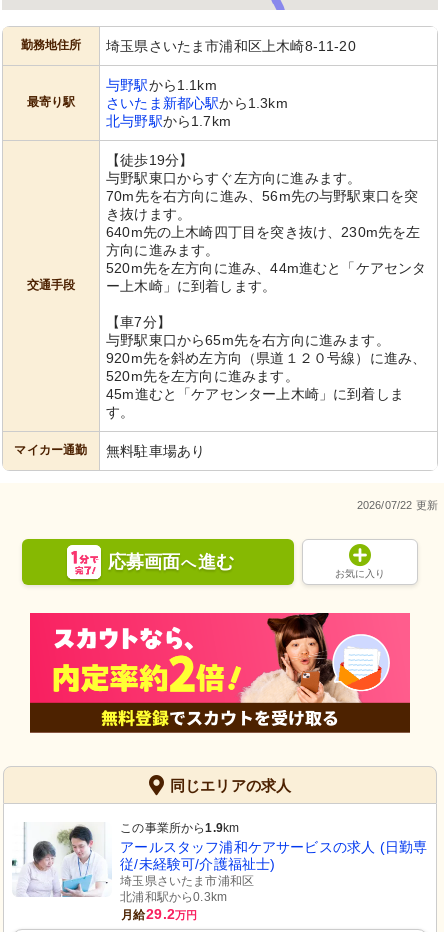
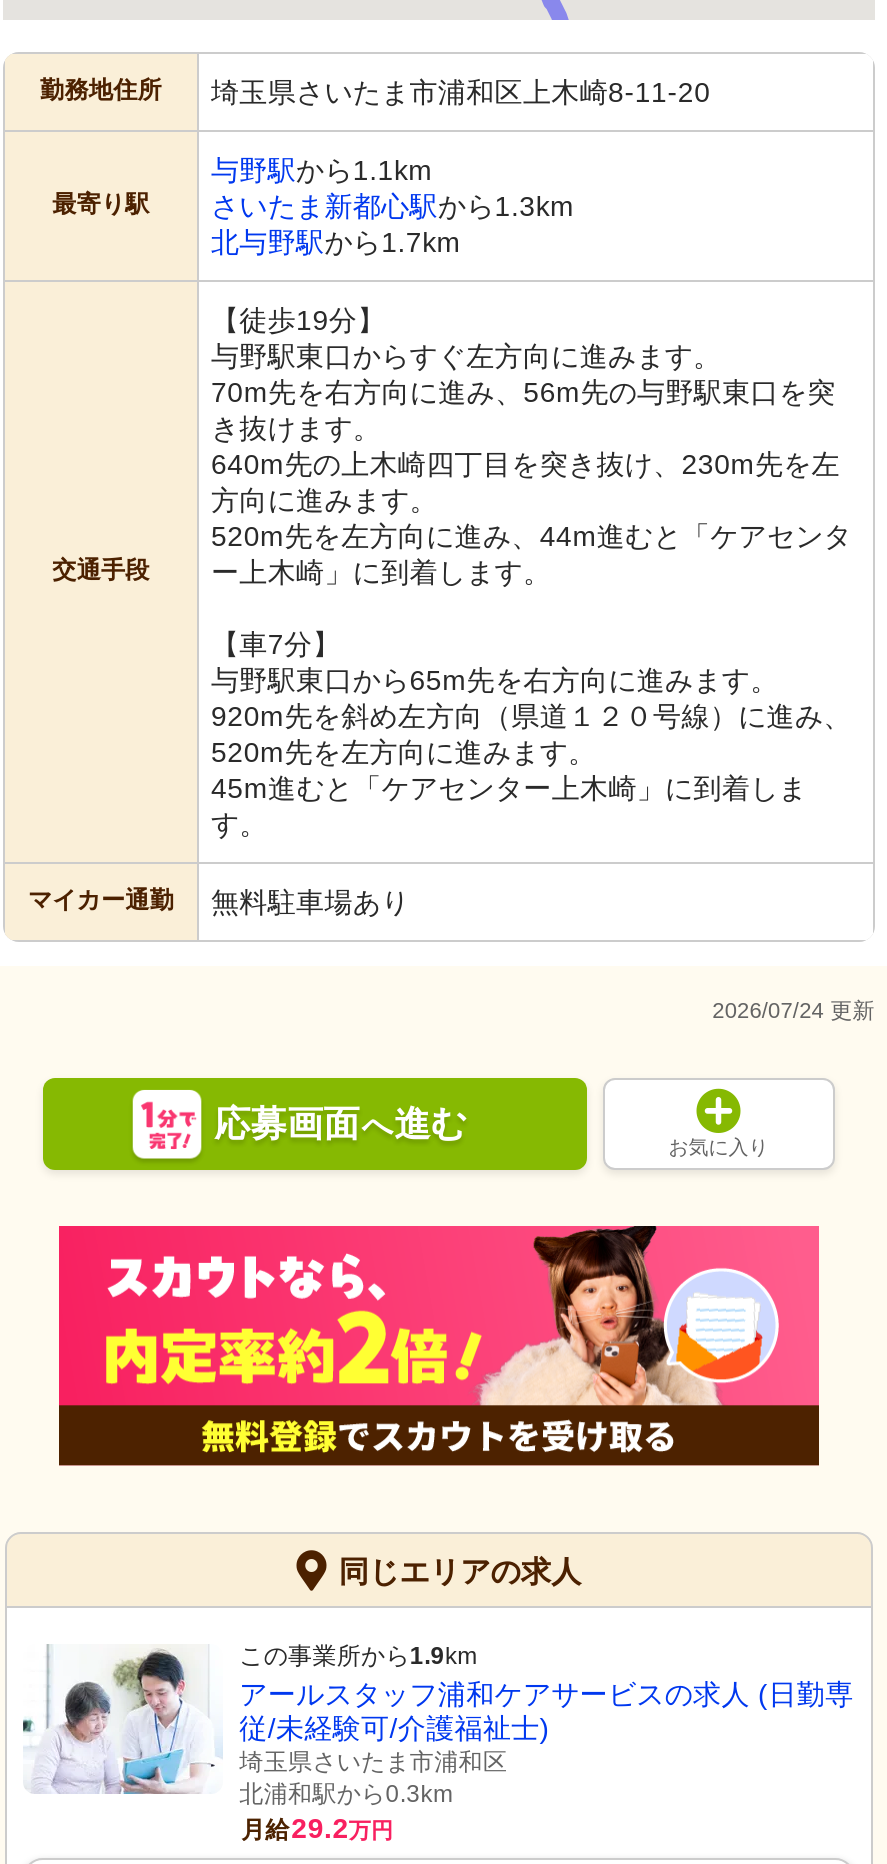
[357,499,438,511] 2026/07/22 更新 -> [712,998,875,1022] 2026/07/24 更新

